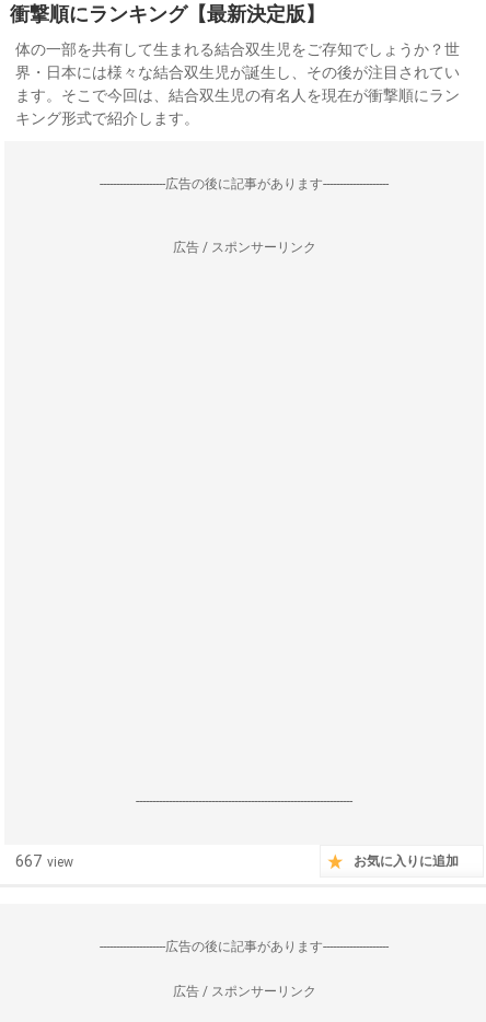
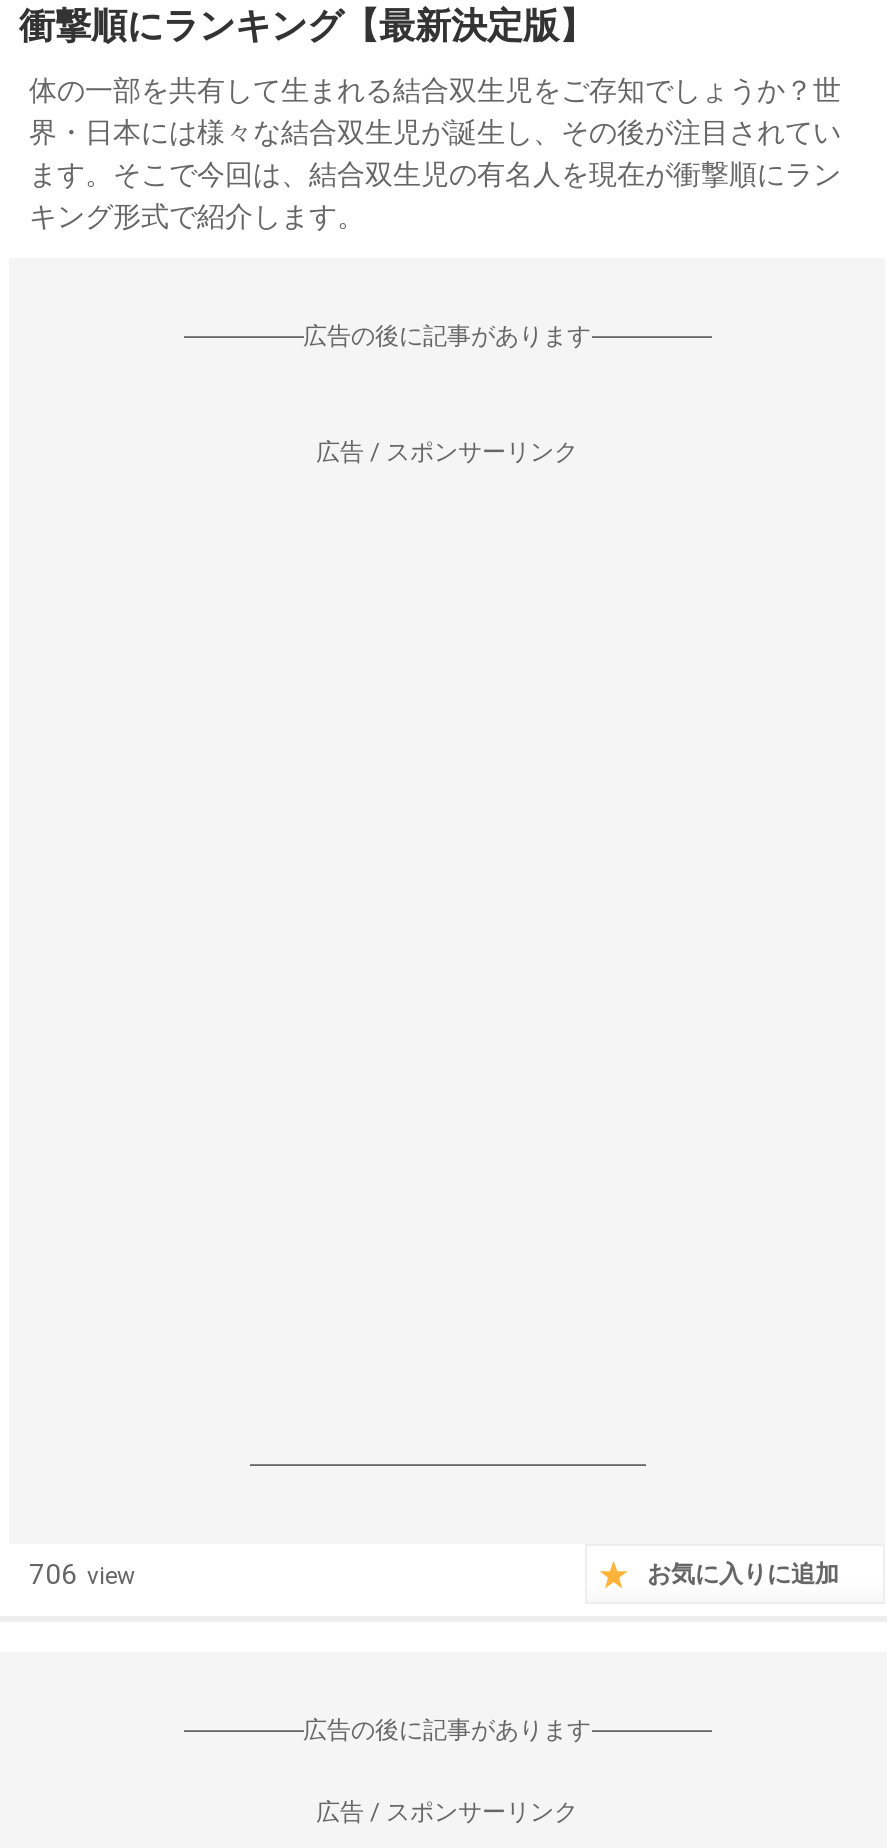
[15,852,73,870] 667 view -> [29,1558,135,1590] 706 view

